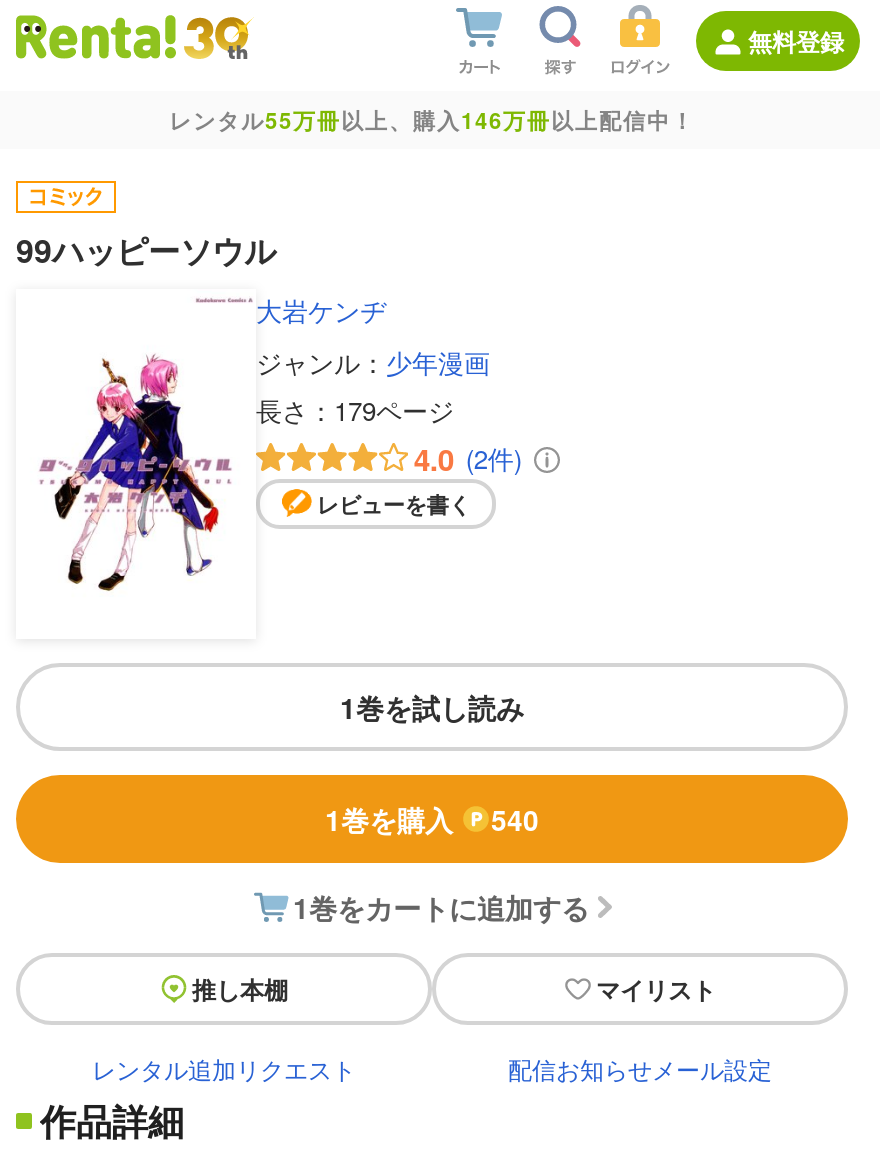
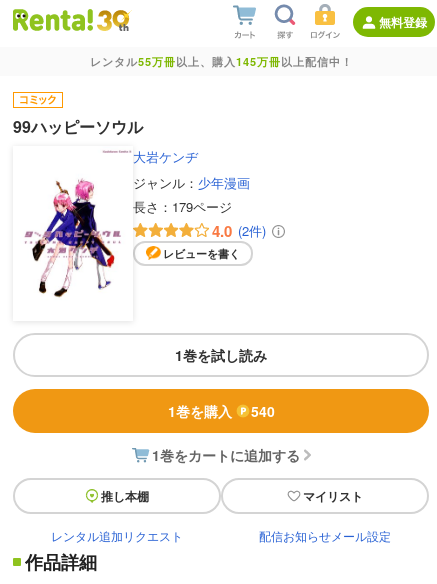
[169,105,695,135] レンタル55万冊以上、購入146万冊以上配信中！ -> [89,54,352,69] レンタル55万冊以上、購入145万冊以上配信中！

